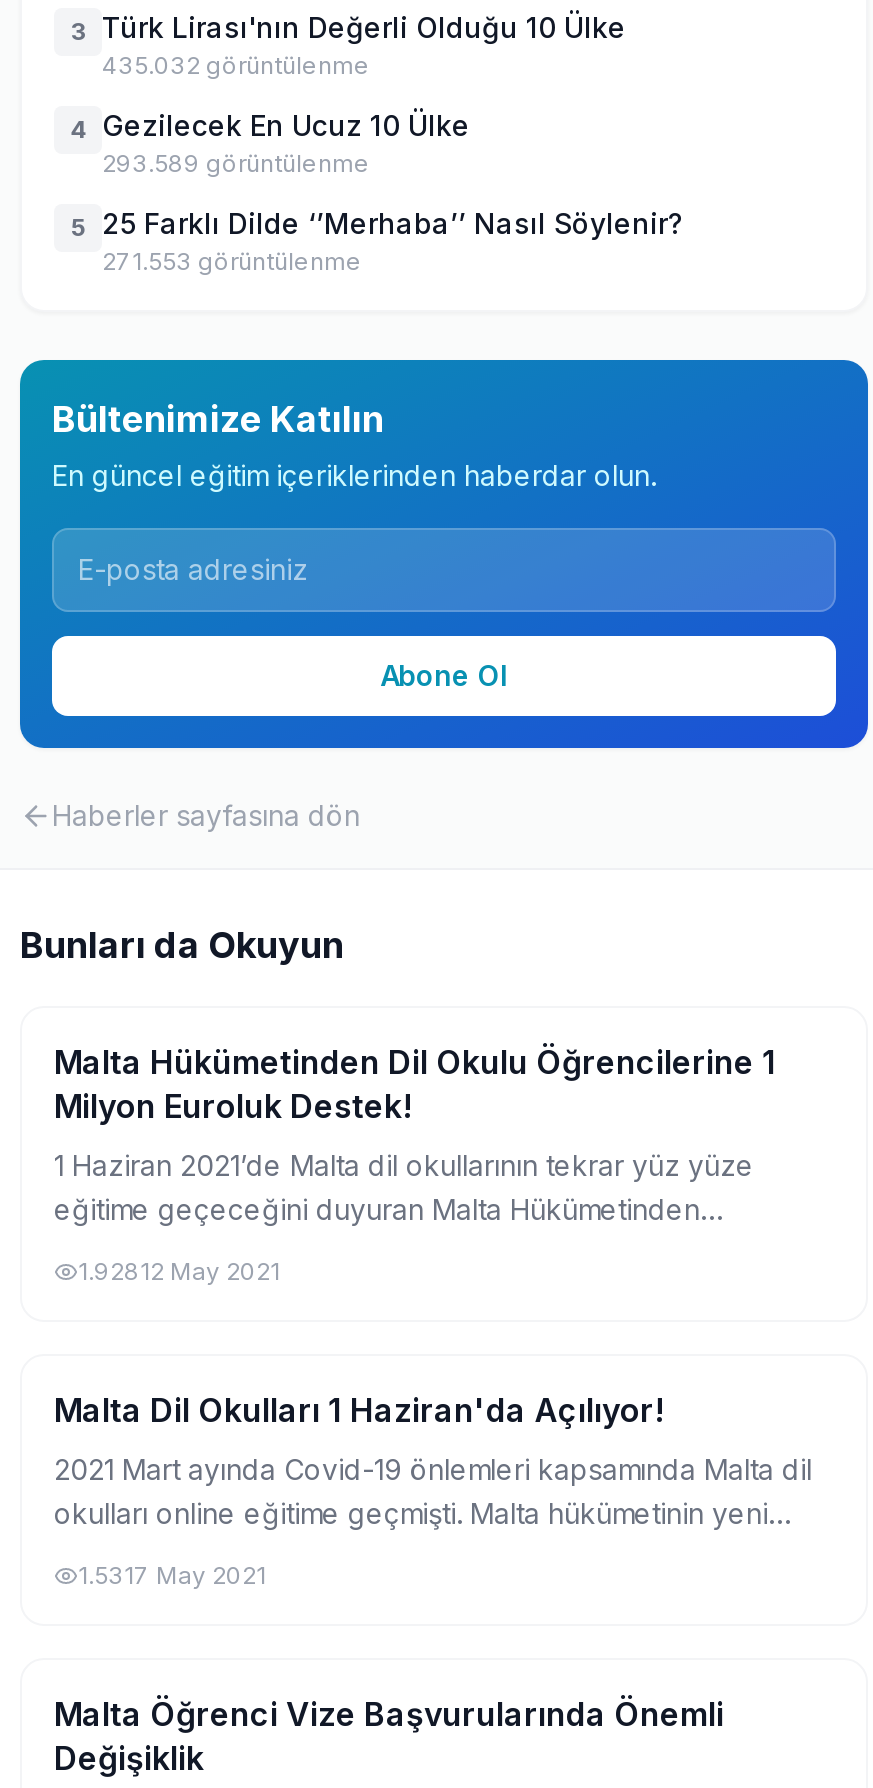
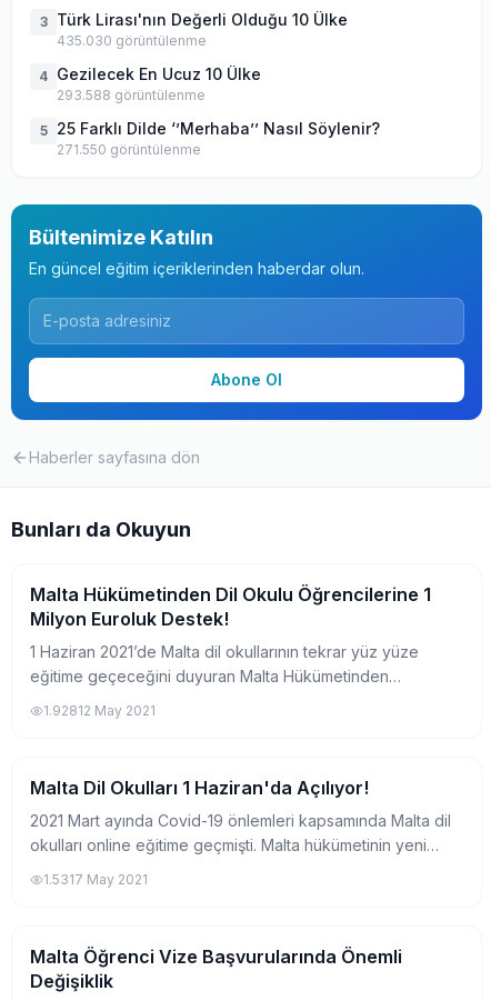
[102,50,370,80] 435.032 görüntülenme -> [57,32,207,49] 435.030 görüntülenme
[102,148,370,178] 293.589 görüntülenme -> [57,87,206,103] 293.588 görüntülenme
[102,246,362,276] 271.553 görüntülenme -> [57,141,201,158] 271.550 görüntülenme

